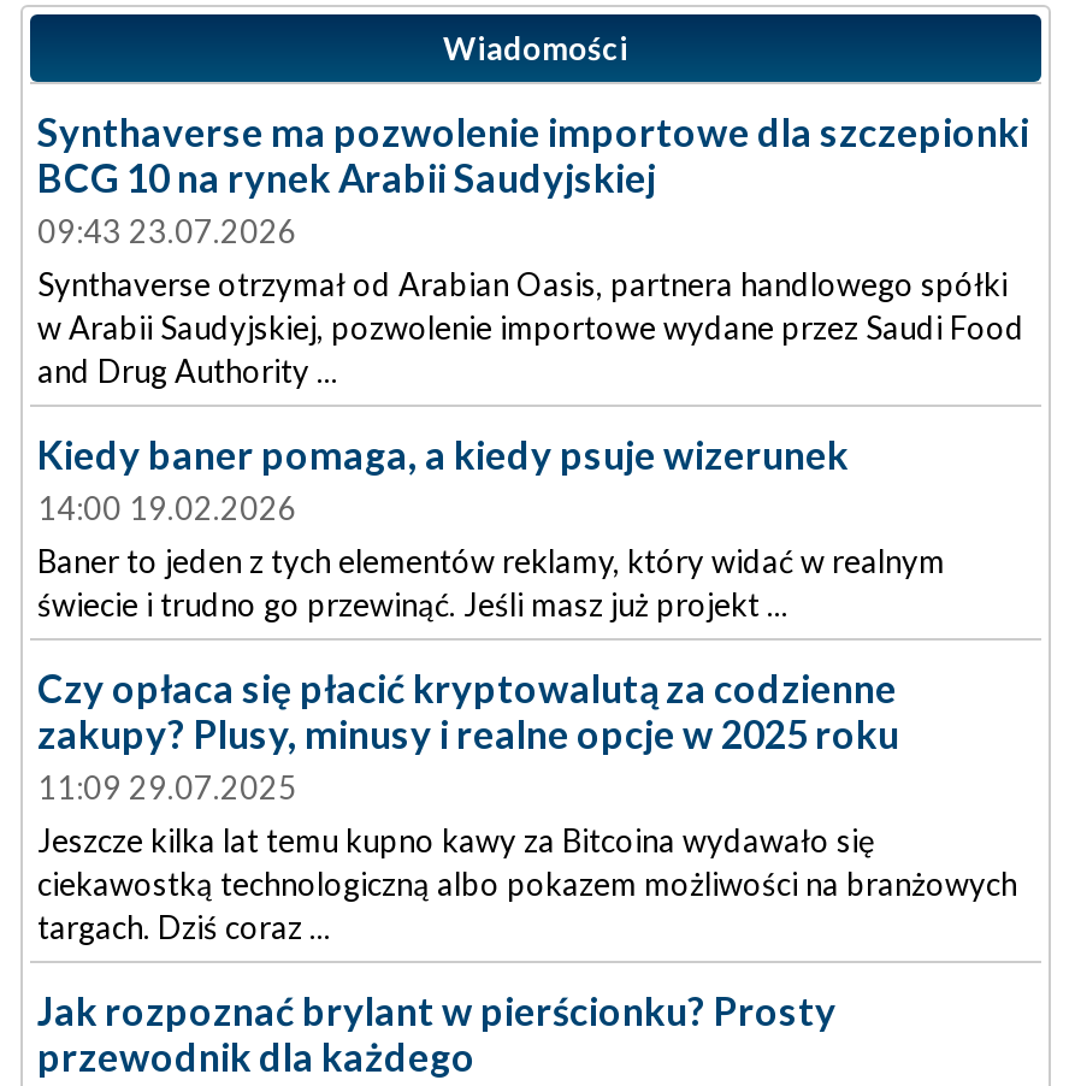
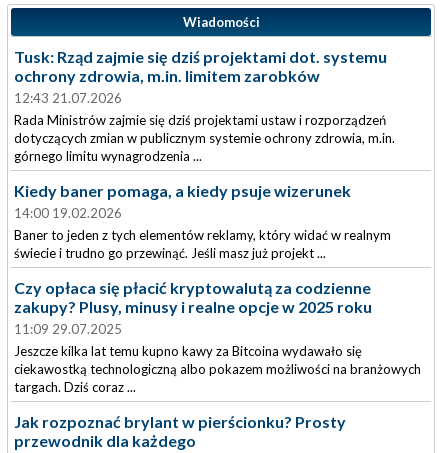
[37,108,1029,390] Synthaverse ma pozwolenie importowe dla szczepionki | BCG 10 na rynek Arabii Saudyjskiej | 09:43 23.07.2026 | Synthaverse otrzymał od Arabian Oasis, partnera handlowego spółki | w Arabii Saudyjskiej, pozwolenie importowe wydane przez Saudi Food | and Drug Authority ... -> [14,47,395,164] Tusk: Rząd zajmie się dziś projektami dot. systemu | ochrony zdrowia, m.in. limitem zarobków | 12:43 21.07.2026 | Rada Ministrów zajmie się dziś projektami ustaw i rozporządzeń | dotyczących zmian w publicznym systemie ochrony zdrowia, m.in. | górnego limitu wynagrodzenia ...

